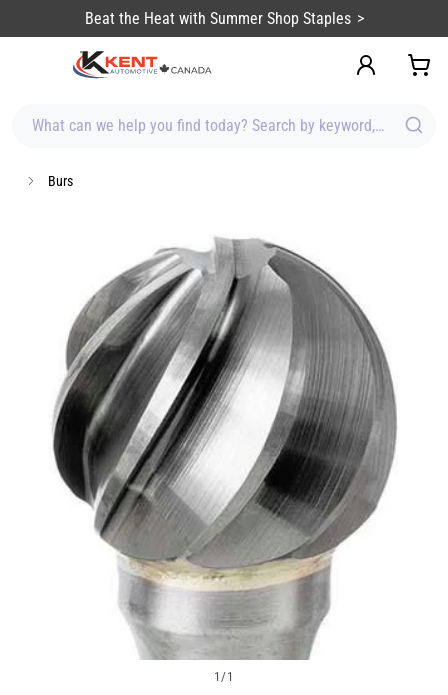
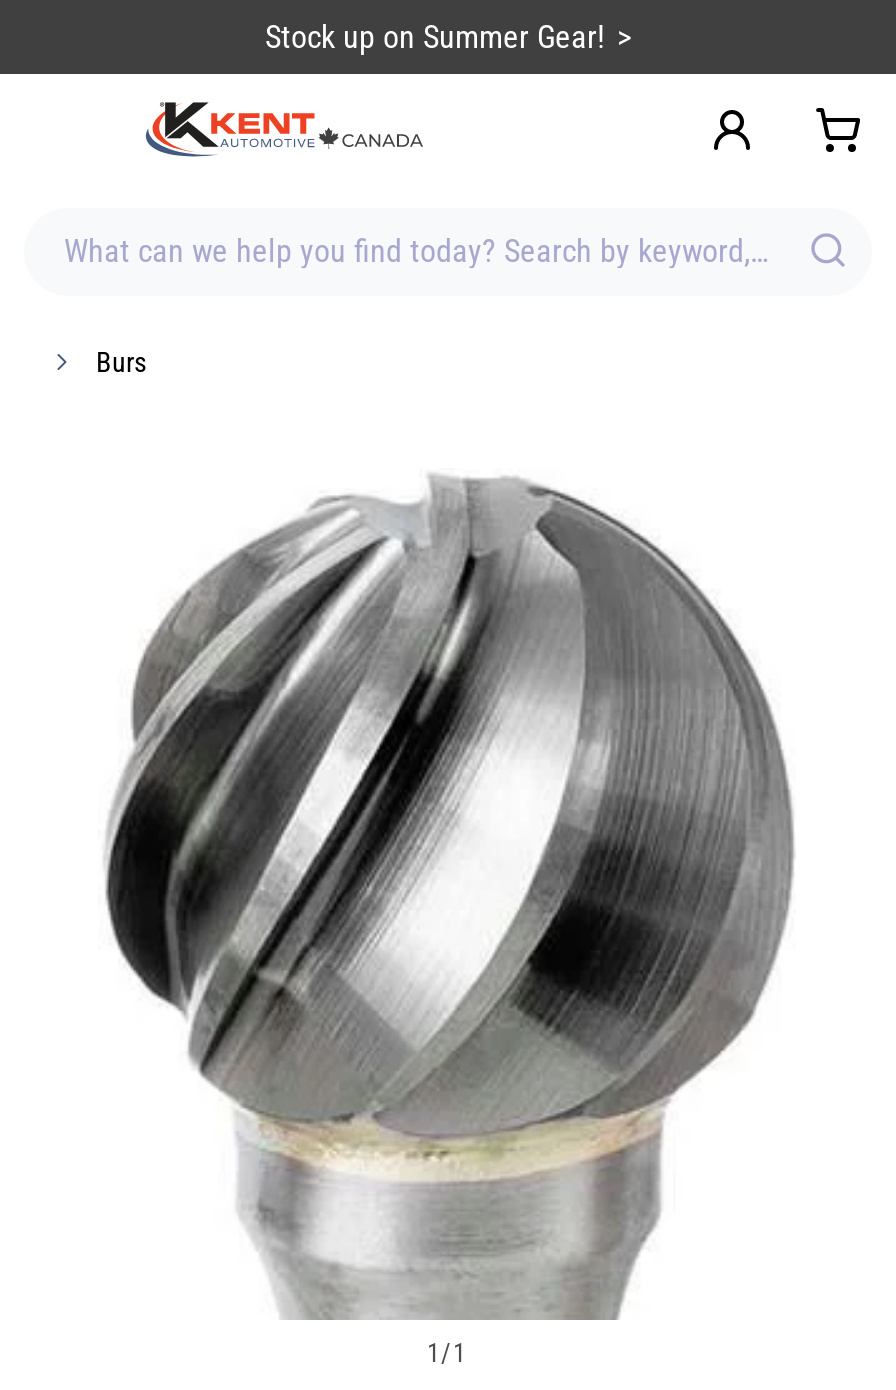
[84,9,350,28] Beat the Heat with Summer Shop Staples -> [265,18,605,56] Stock up on Summer Gear!

